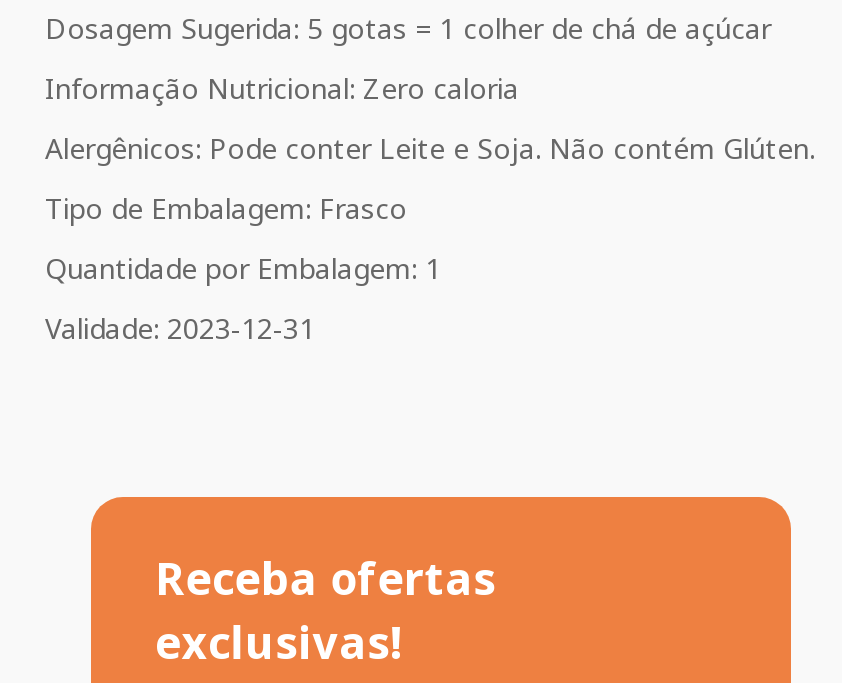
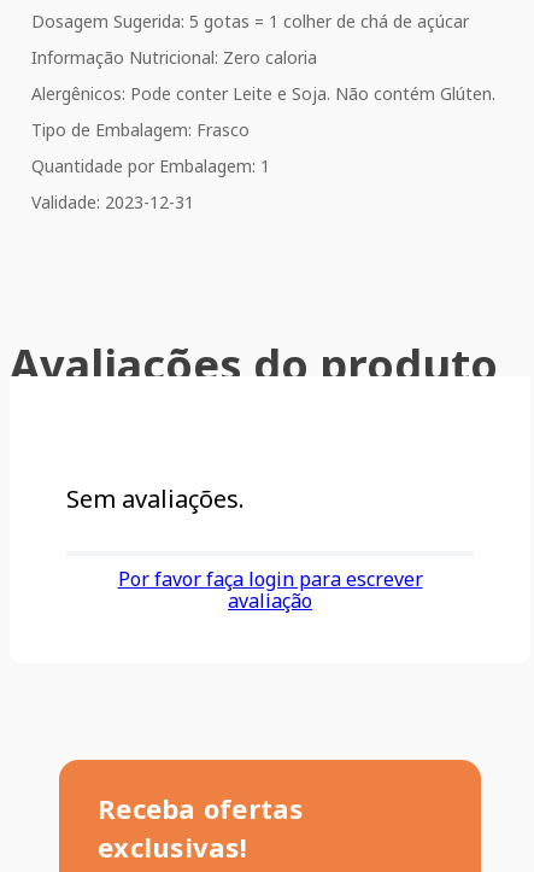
none -> [10,336,498,395] Avaliações do produto
none -> [66,482,245,515] Sem avaliações.
none -> [118,566,422,614] Por favor faça login para escrever | avaliação

